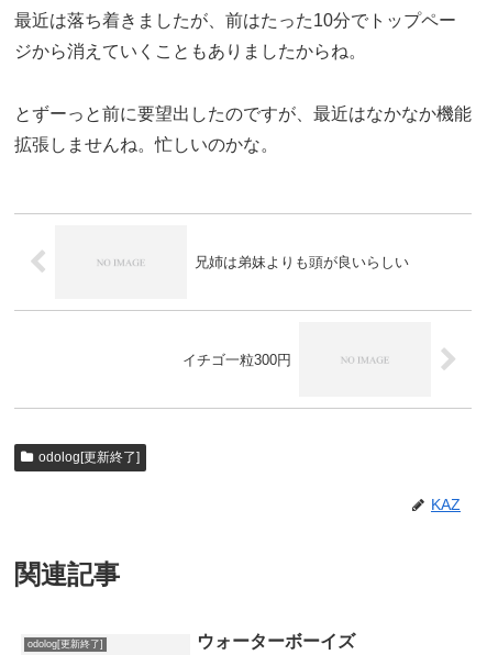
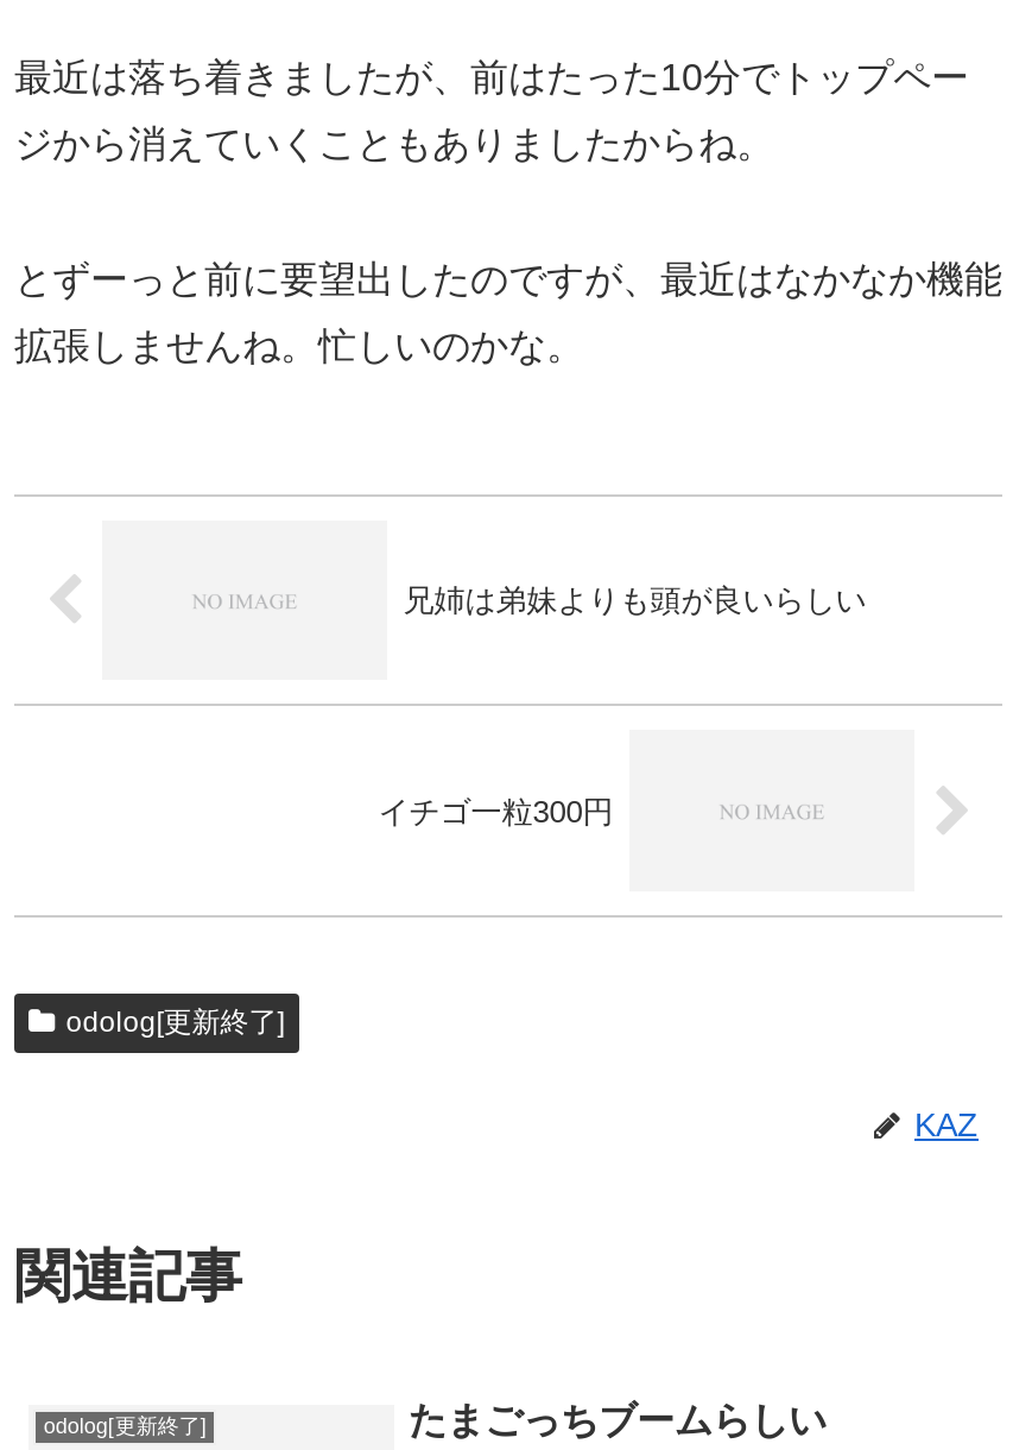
[197,632,355,650] ウォーターボーイズ -> [409,1399,827,1440] たまごっちブームらしい

